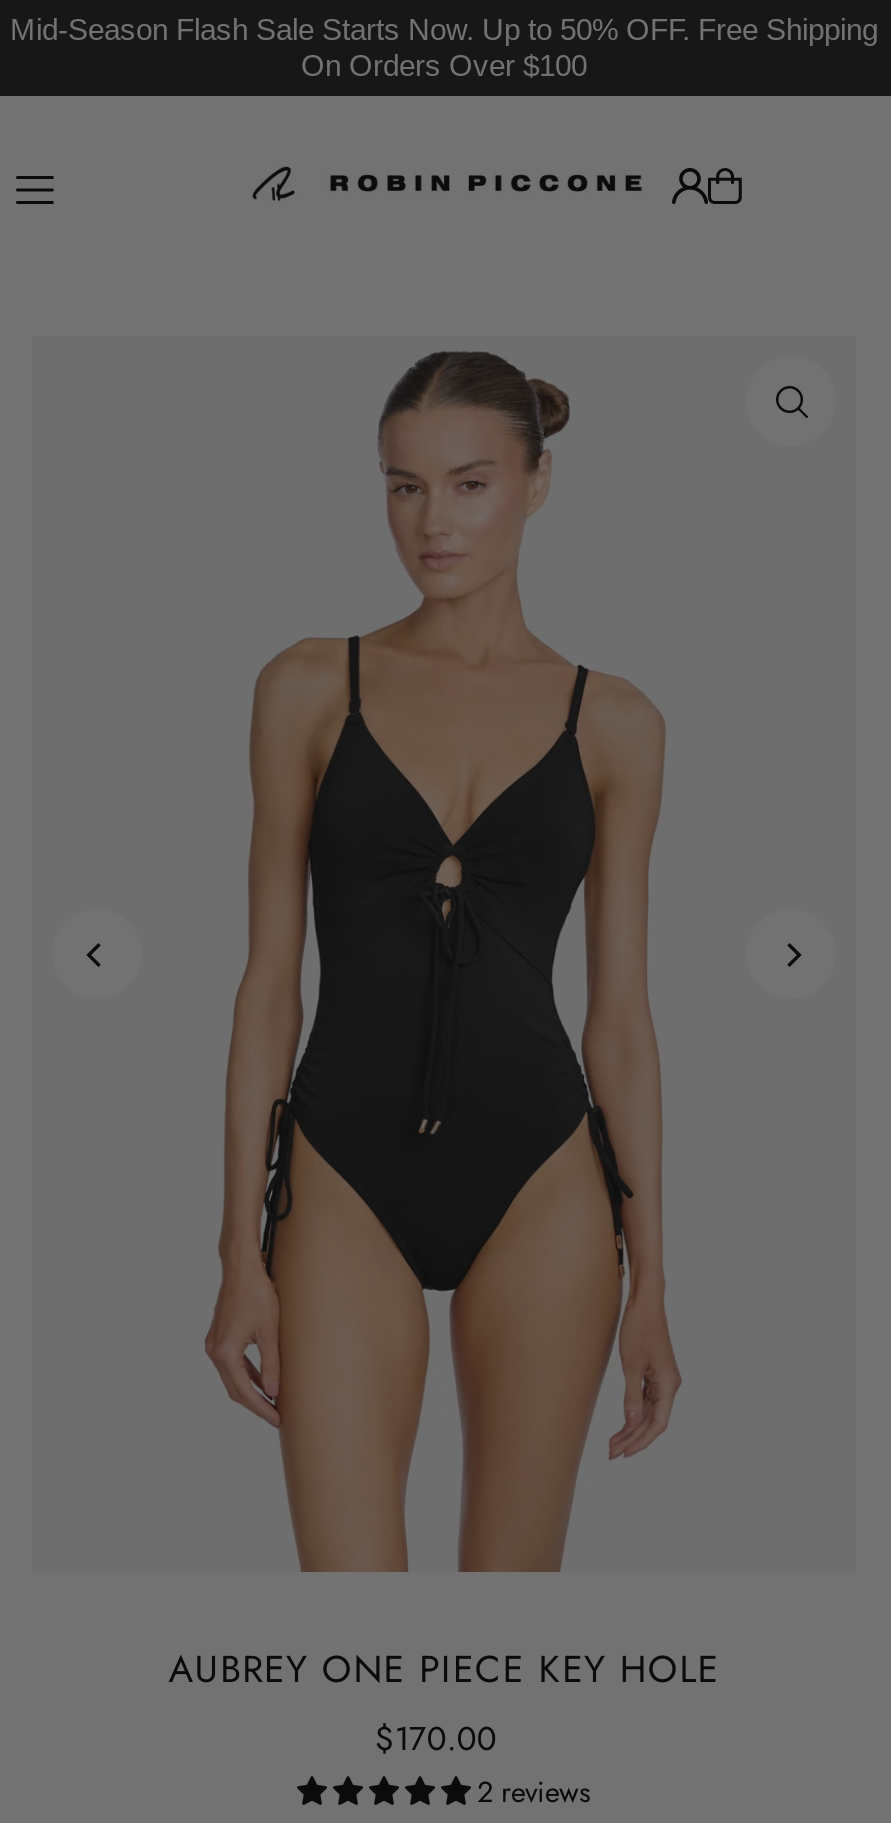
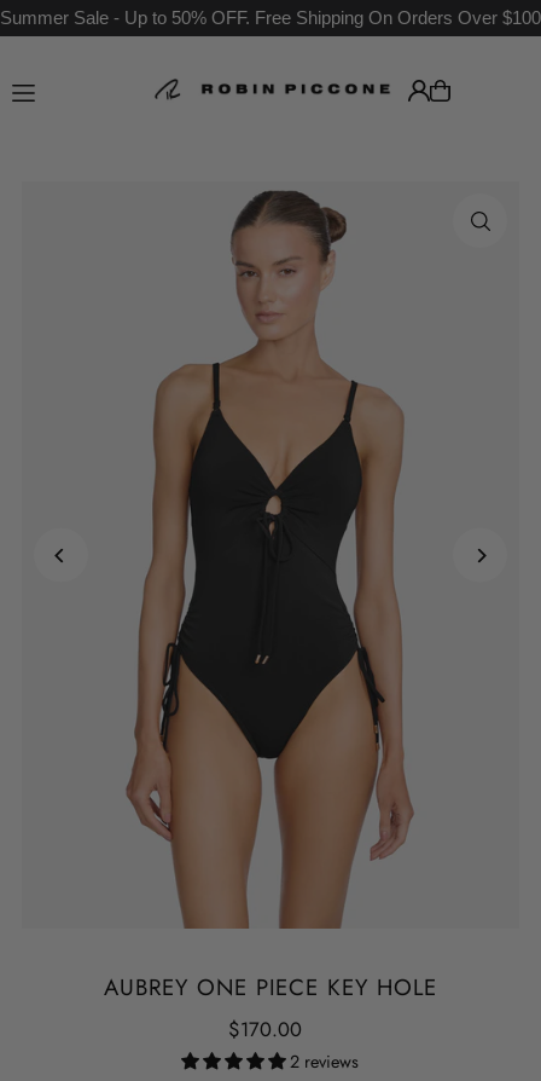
[10,12,878,82] Mid-Season Flash Sale Starts Now. Up to 50% OFF. Free Shipping | On Orders Over $100 -> [0,7,541,28] Summer Sale - Up to 50% OFF. Free Shipping On Orders Over $100

